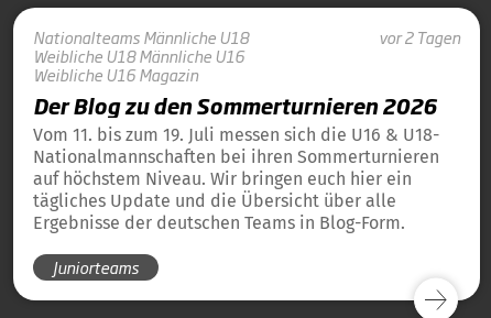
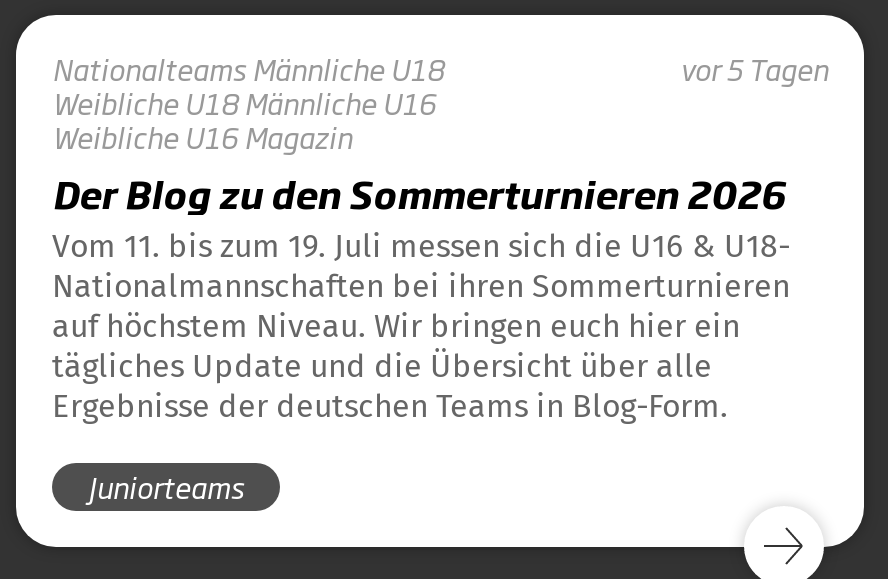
[379,25,460,48] vor 2 Tagen -> [680,47,828,89] vor 5 Tagen

